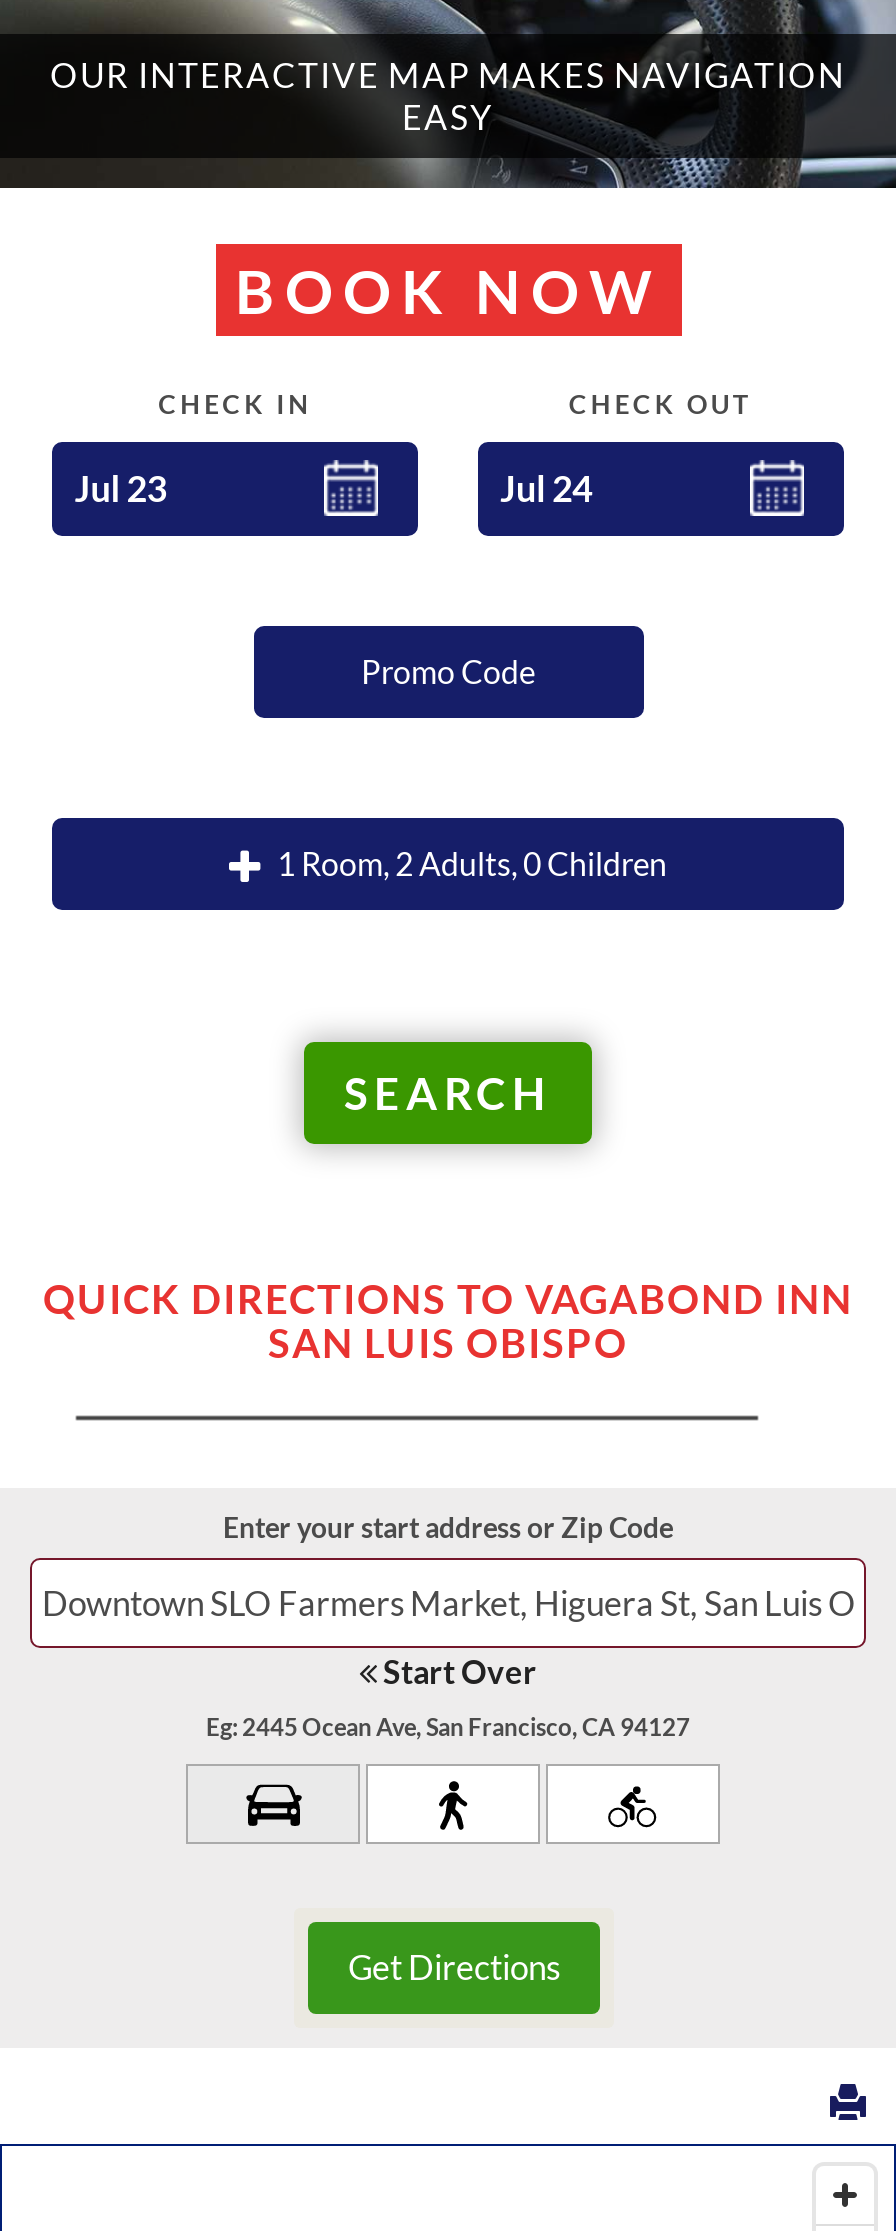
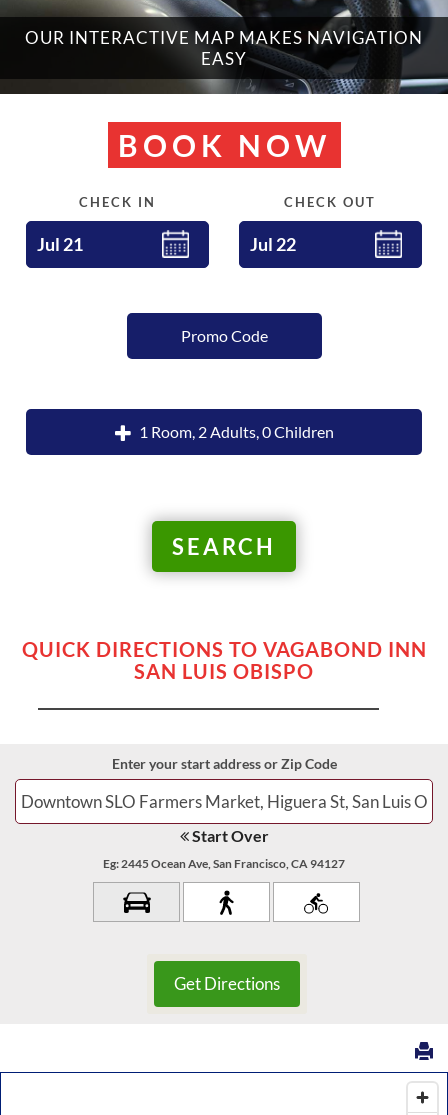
[74,466,166,510] Jul 23 -> [37,233,83,255] Jul 21
[500,466,592,510] Jul 24 -> [250,233,296,255] Jul 22

